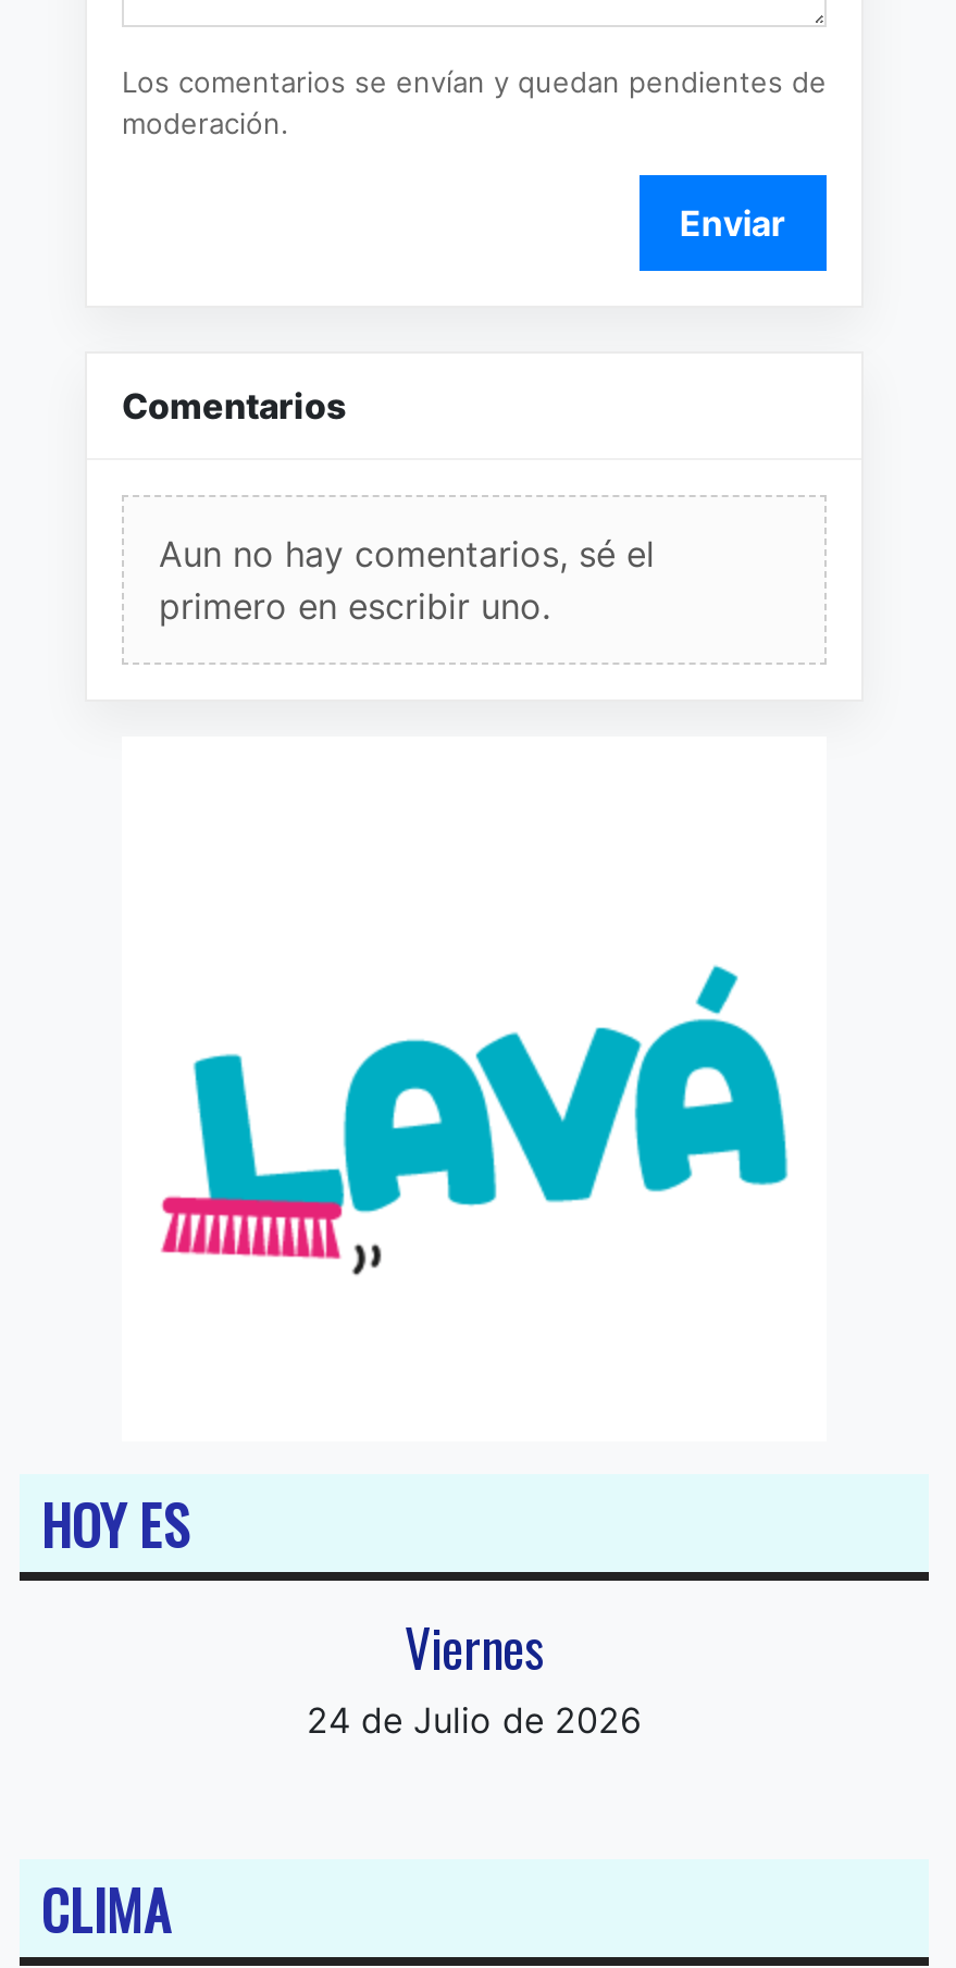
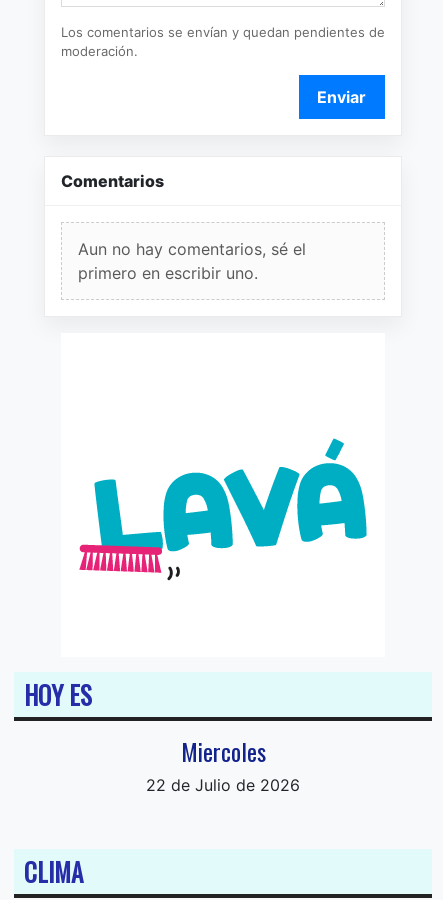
[307,1606,642,1741] Viernes | 24 de Julio de 2026 -> [146,732,300,794] Miercoles | 22 de Julio de 2026

